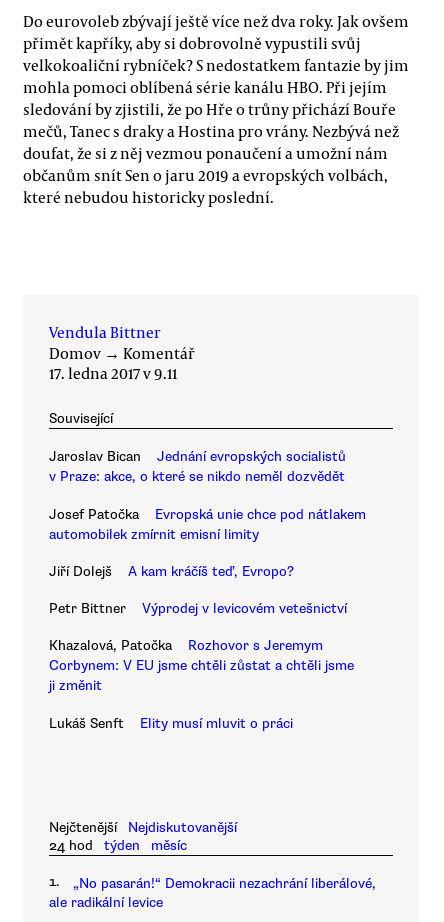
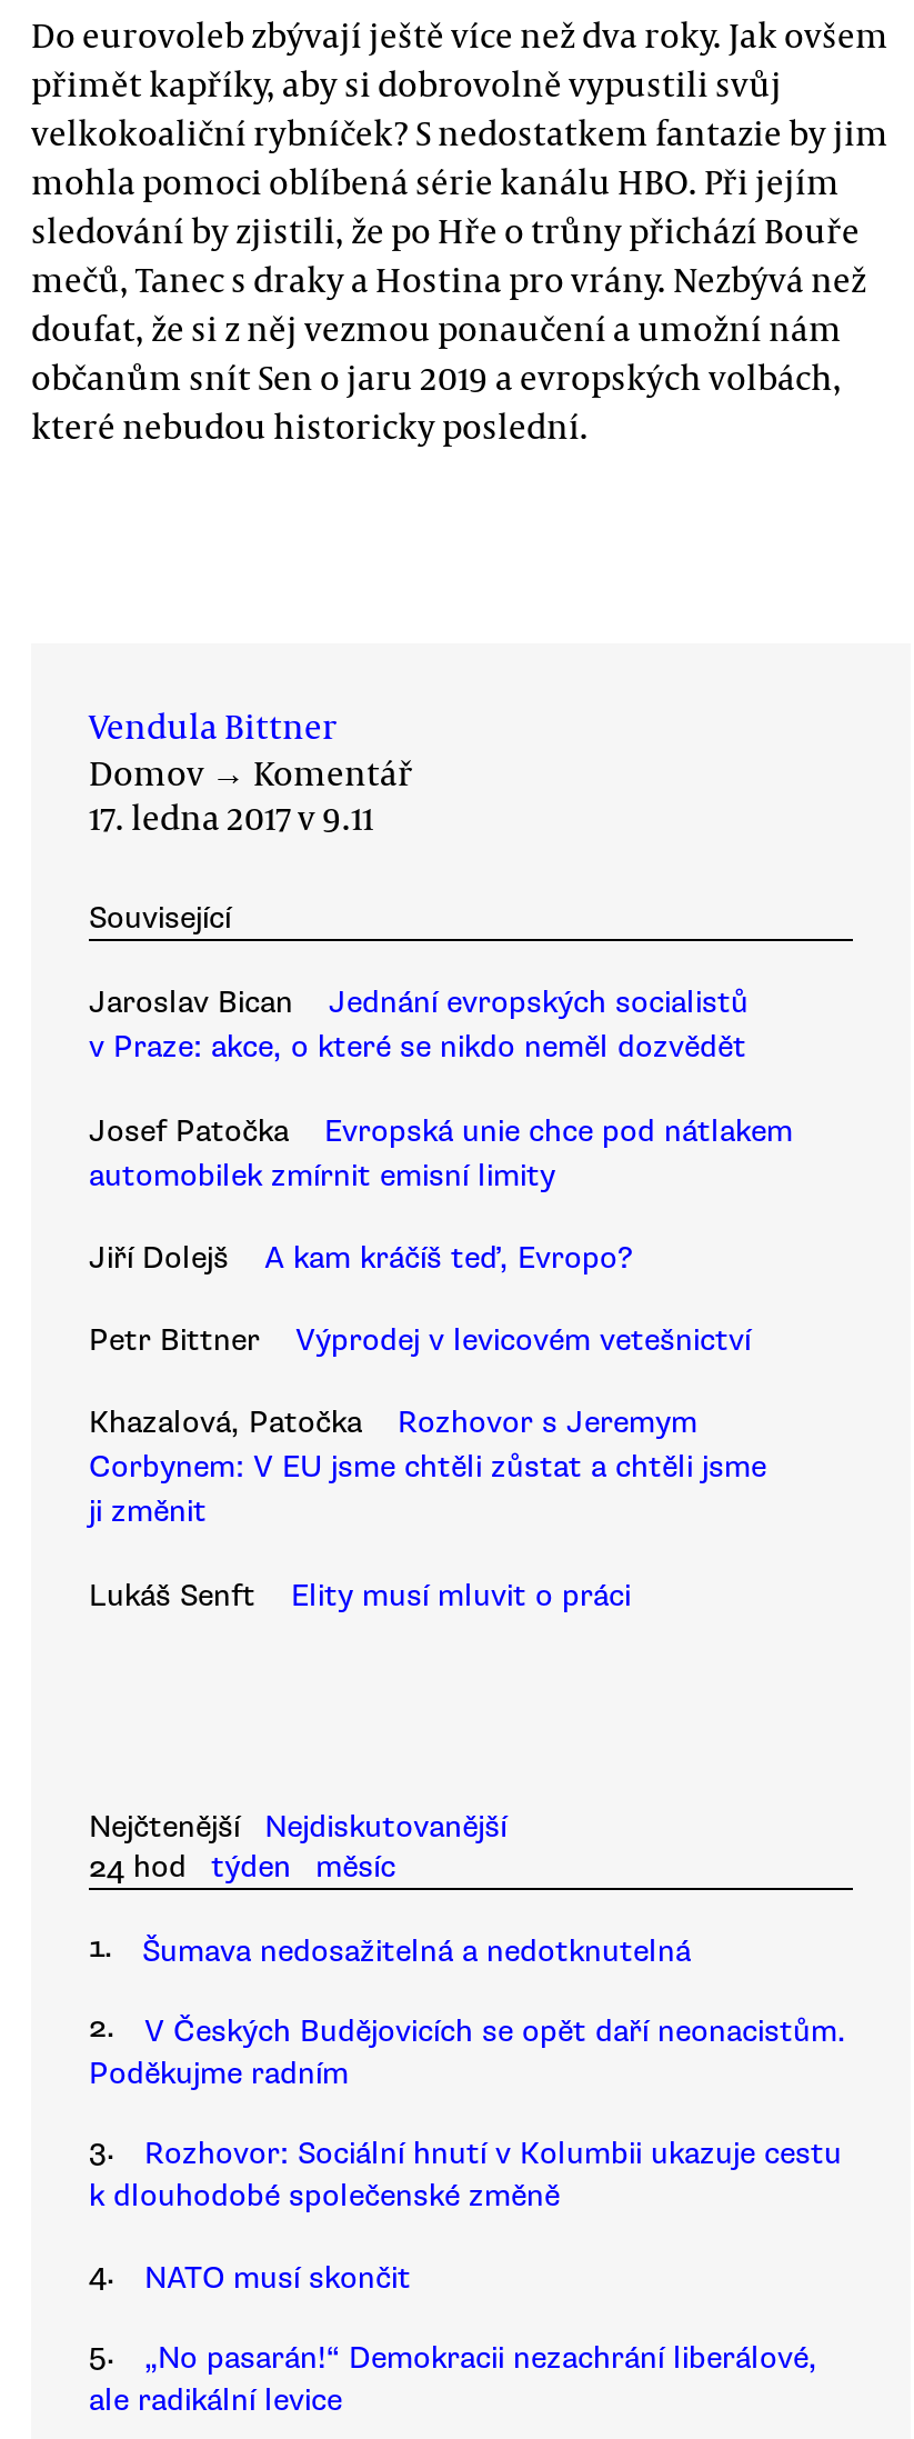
none -> [89,1932,846,2373] Šumava nedosažitelná a nedotknutelná | 2. | V Českých Budějovicích se opět daří neonacistům. | Poděkujme radním | 3. | Rozhovor: Sociální hnutí v Kolumbii ukazuje cestu | k dlouhodobé společenské změně | 4. | NATO musí skončit | 5.

